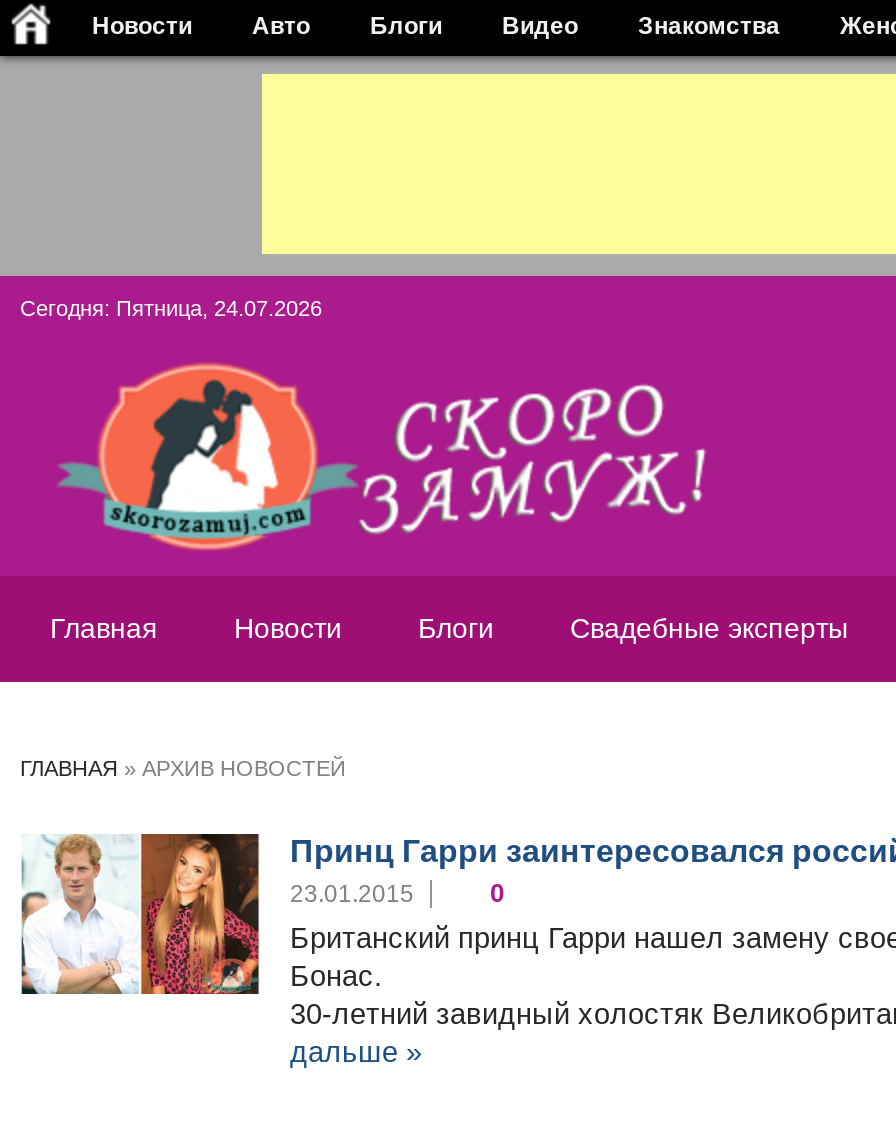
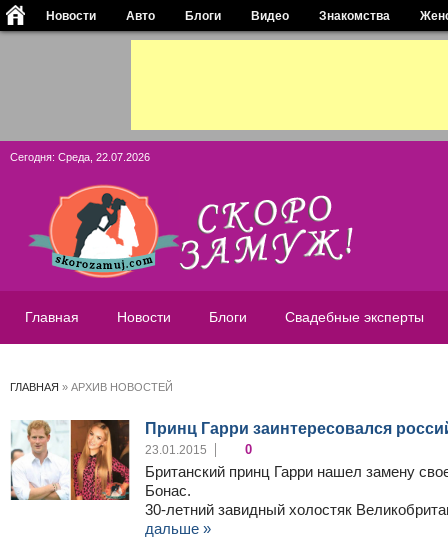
[20,296,322,320] Сегодня: Пятница, 24.07.2026 -> [10,151,150,163] Сегодня: Среда, 22.07.2026

